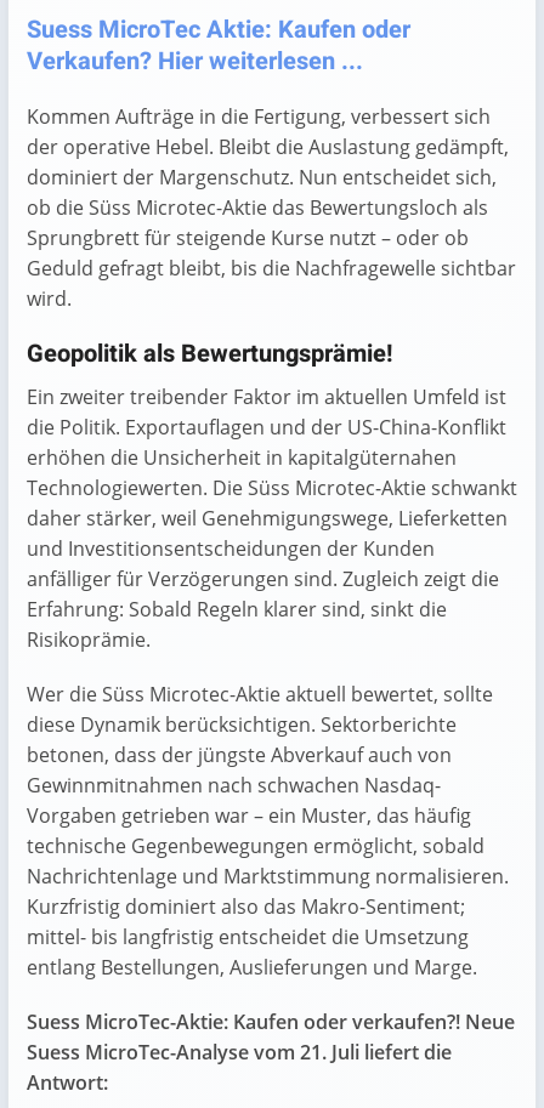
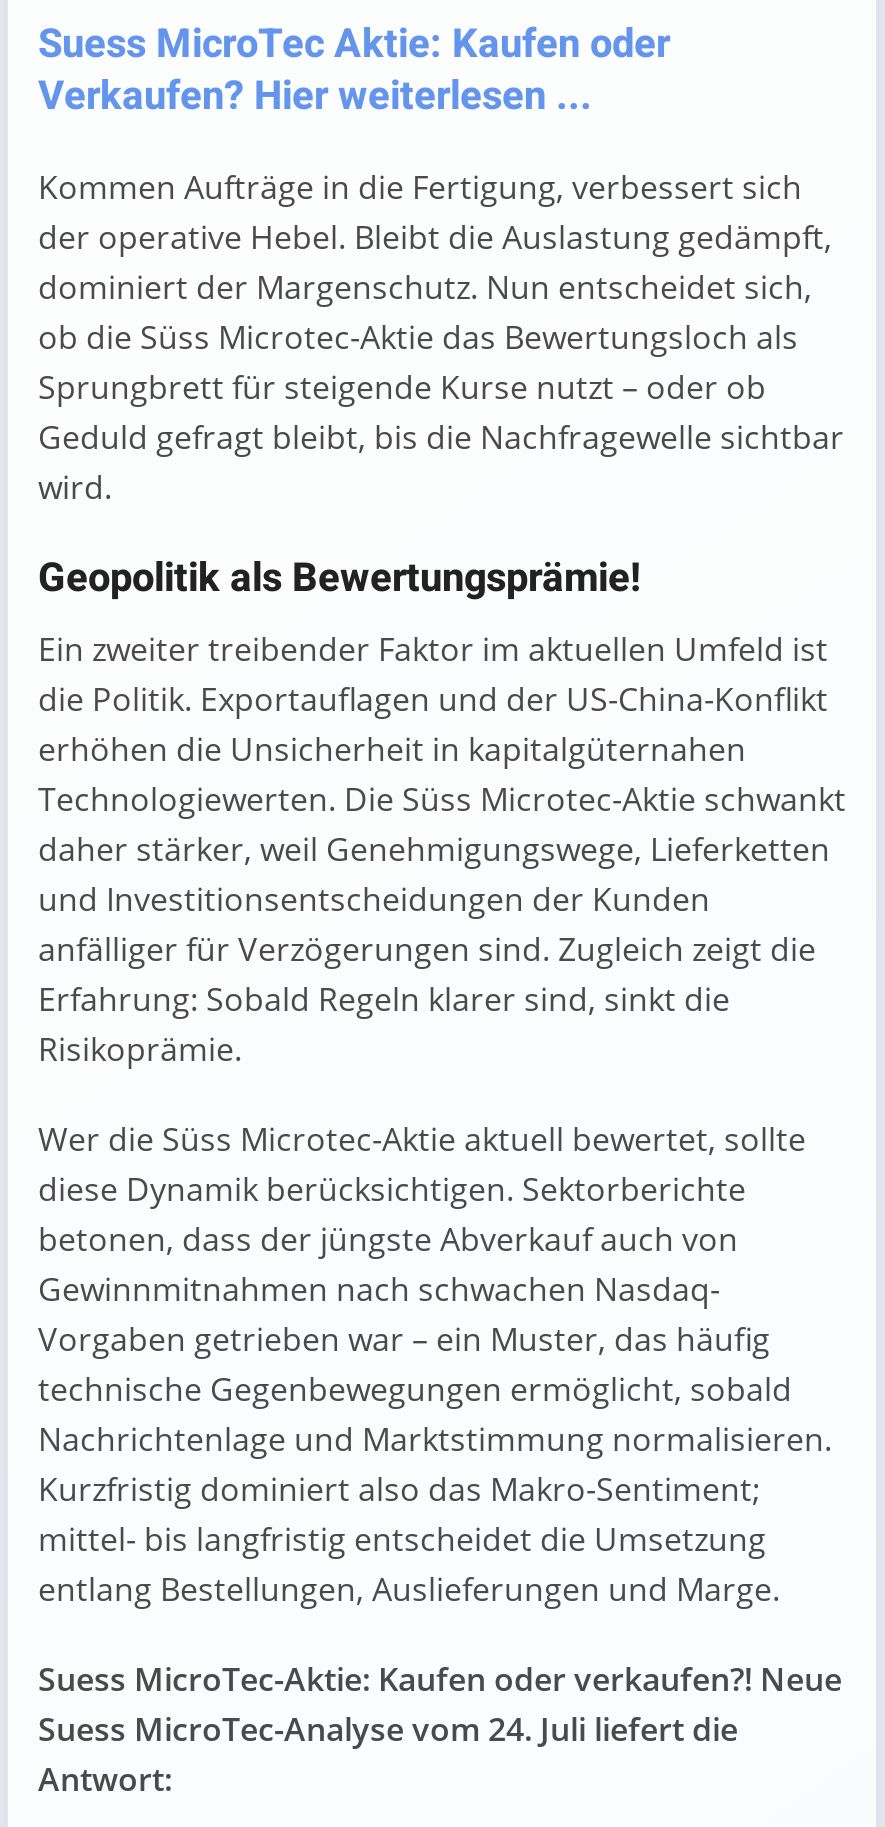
[27,1039,452,1066] Suess MicroTec-Analyse vom 21. Juli liefert die -> [38,1707,738,1751] Suess MicroTec-Analyse vom 24. Juli liefert die

